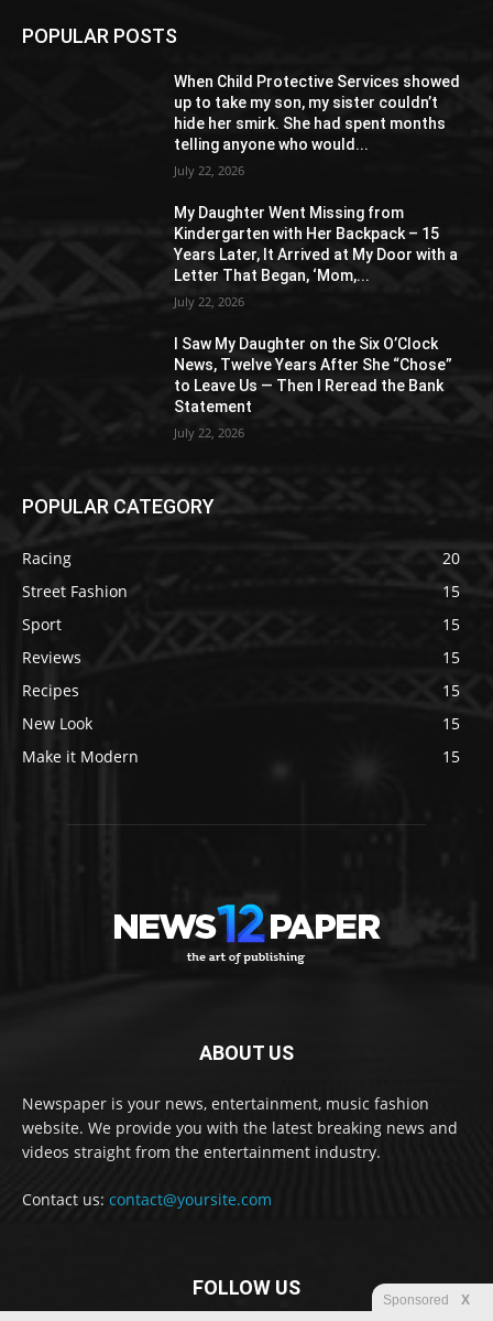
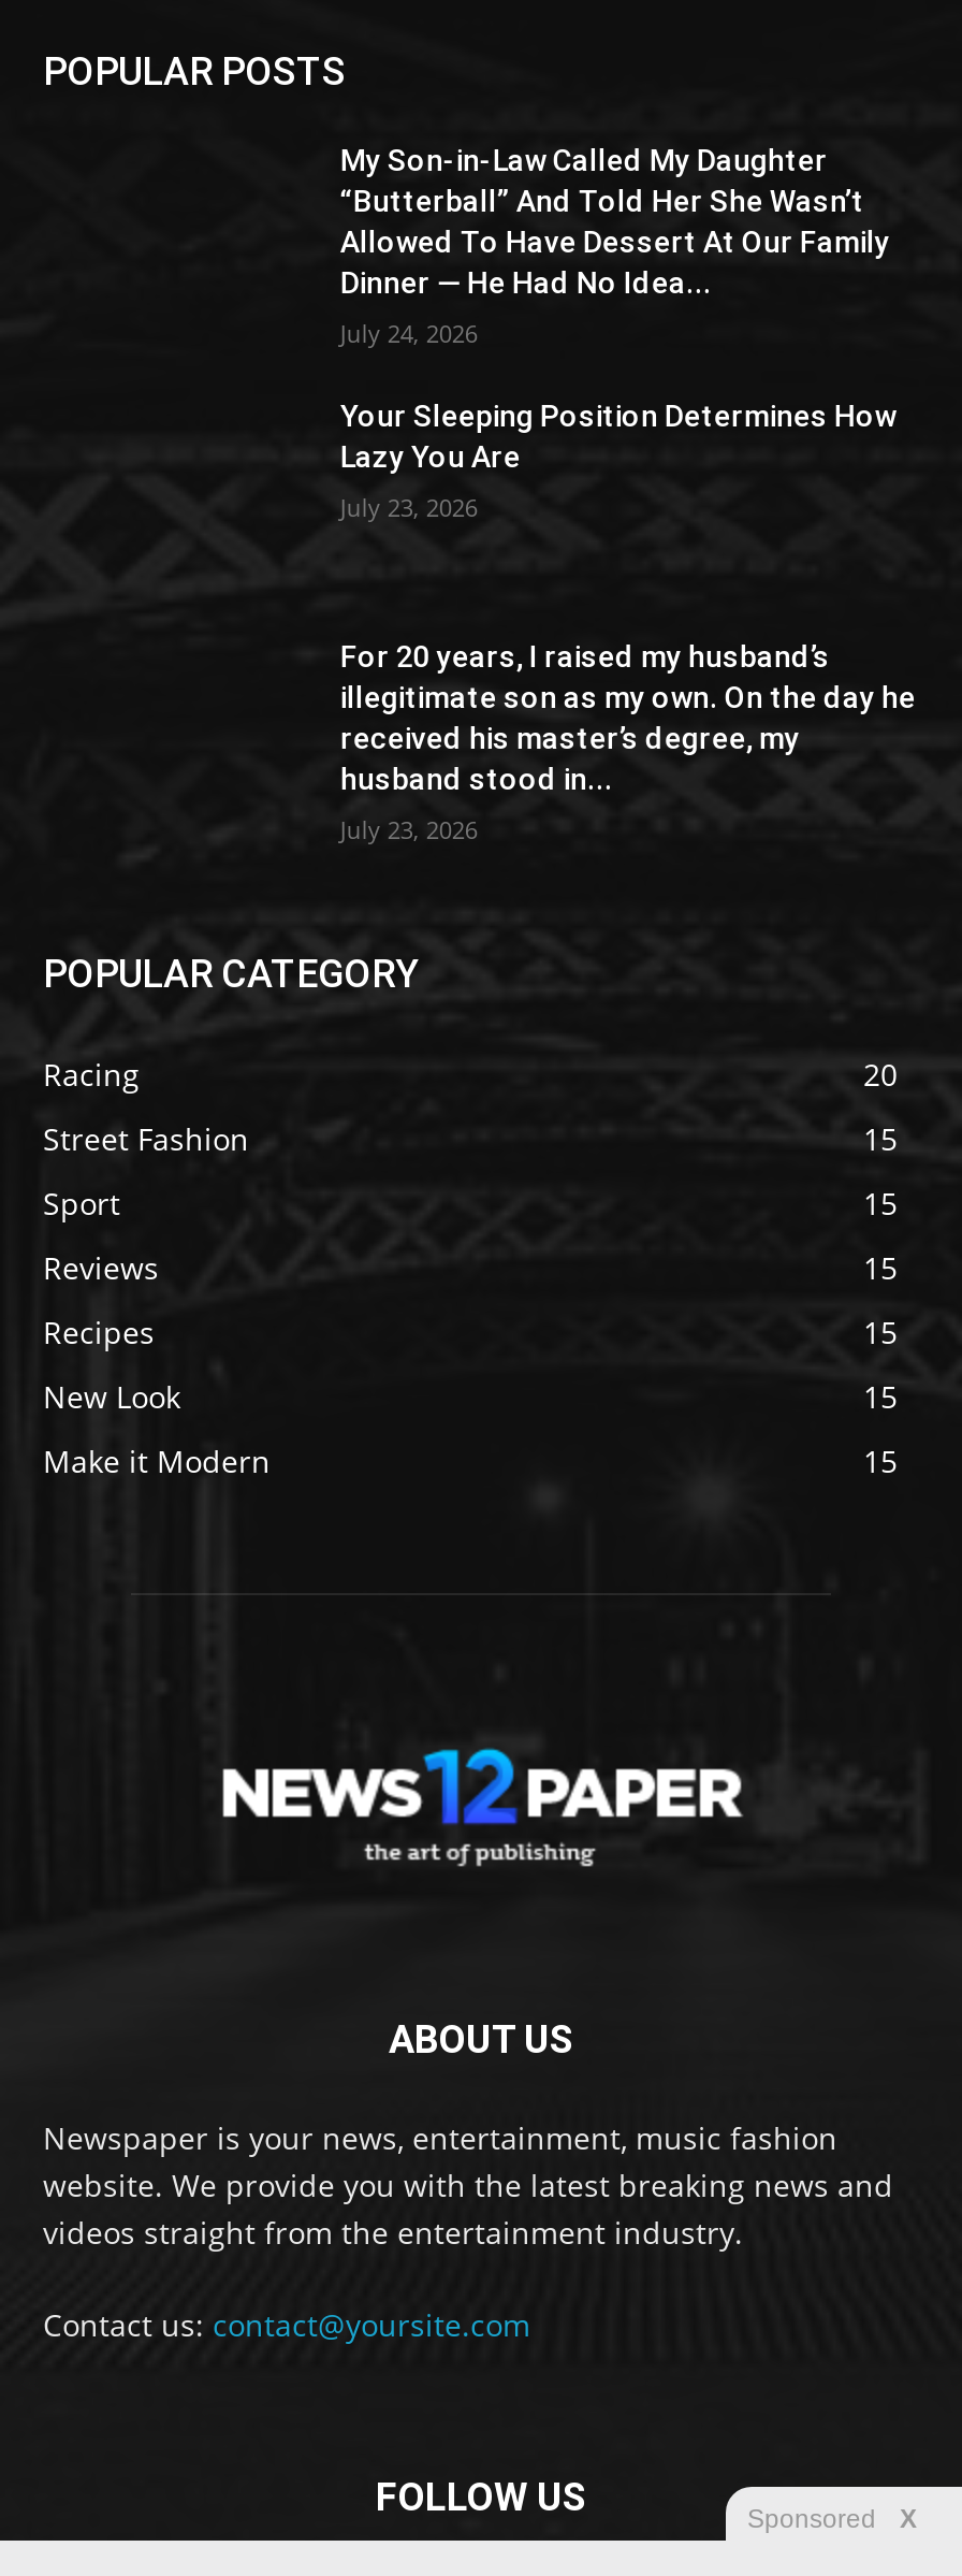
[174,73,460,153] When Child Protective Services showed | up to take my son, my sister couldn’t | hide her smirk. She had spent months | telling anyone who would... -> [340,142,890,299] My Son-in-Law Called My Daughter | “Butterball” And Told Her She Wasn’t | Allowed To Have Dessert At Our Family | Dinner — He Had No Idea...
[174,162,245,179] July 22, 2026 -> [340,316,478,349] July 24, 2026
[174,204,458,285] My Daughter Went Missing from | Kindergarten with Her Backpack – 15 | Years Later, It Arrived at My Door with a | Letter That Began, ‘Mom,... -> [340,398,896,473] Your Sleeping Position Determines How | Lazy You Are
[174,293,245,310] July 22, 2026 -> [340,490,478,523] July 23, 2026
[174,335,453,416] I Saw My Daughter on the Six O’Clock | News, Twelve Years After She “Chose” | to Leave Us — Then I Reread the Bank | Statement -> [340,638,916,795] For 20 years, I raised my husband’s | illegitimate son as my own. On the day he | received his master’s degree, my | husband stood in...
[174,425,245,441] July 22, 2026 -> [340,812,478,844] July 23, 2026

